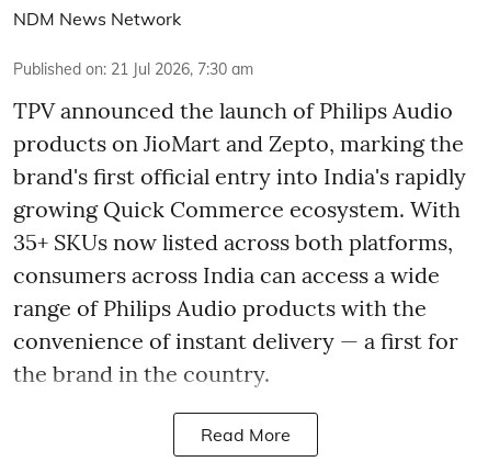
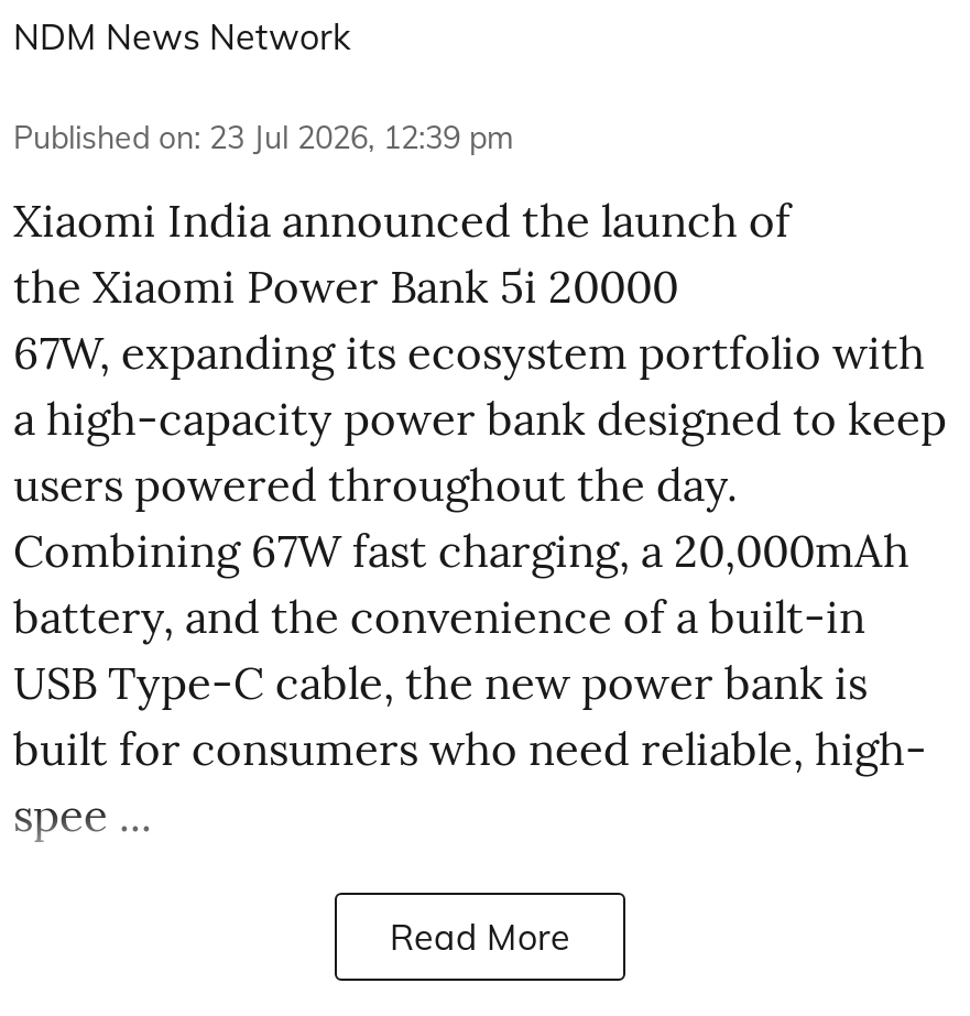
[13,59,253,79] Published on: 21 Jul 2026, 7:30 am -> [13,118,513,157] Published on: 23 Jul 2026, 12:39 pm
[13,97,466,387] TPV announced the launch of Philips Audio | products on JioMart and Zepto, marking the | brand's first official entry into India's rapidly | growing Quick Commerce ecosystem. With | 35+ SKUs now listed across both platforms, | consumers across India can access a wide | range of Philips Audio products with the | convenience of instant delivery — a first for | the brand in the country. -> [13,193,947,842] Xiaomi India announced the launch of | the Xiaomi Power Bank 5i 20000 | 67W, expanding its ecosystem portfolio with | a high-capacity power bank designed to keep | users powered throughout the day. | Combining 67W fast charging, a 20,000mAh | battery, and the convenience of a built-in | USB Type-C cable, the new power bank is | built for consumers who need reliable, high- | spee ...

